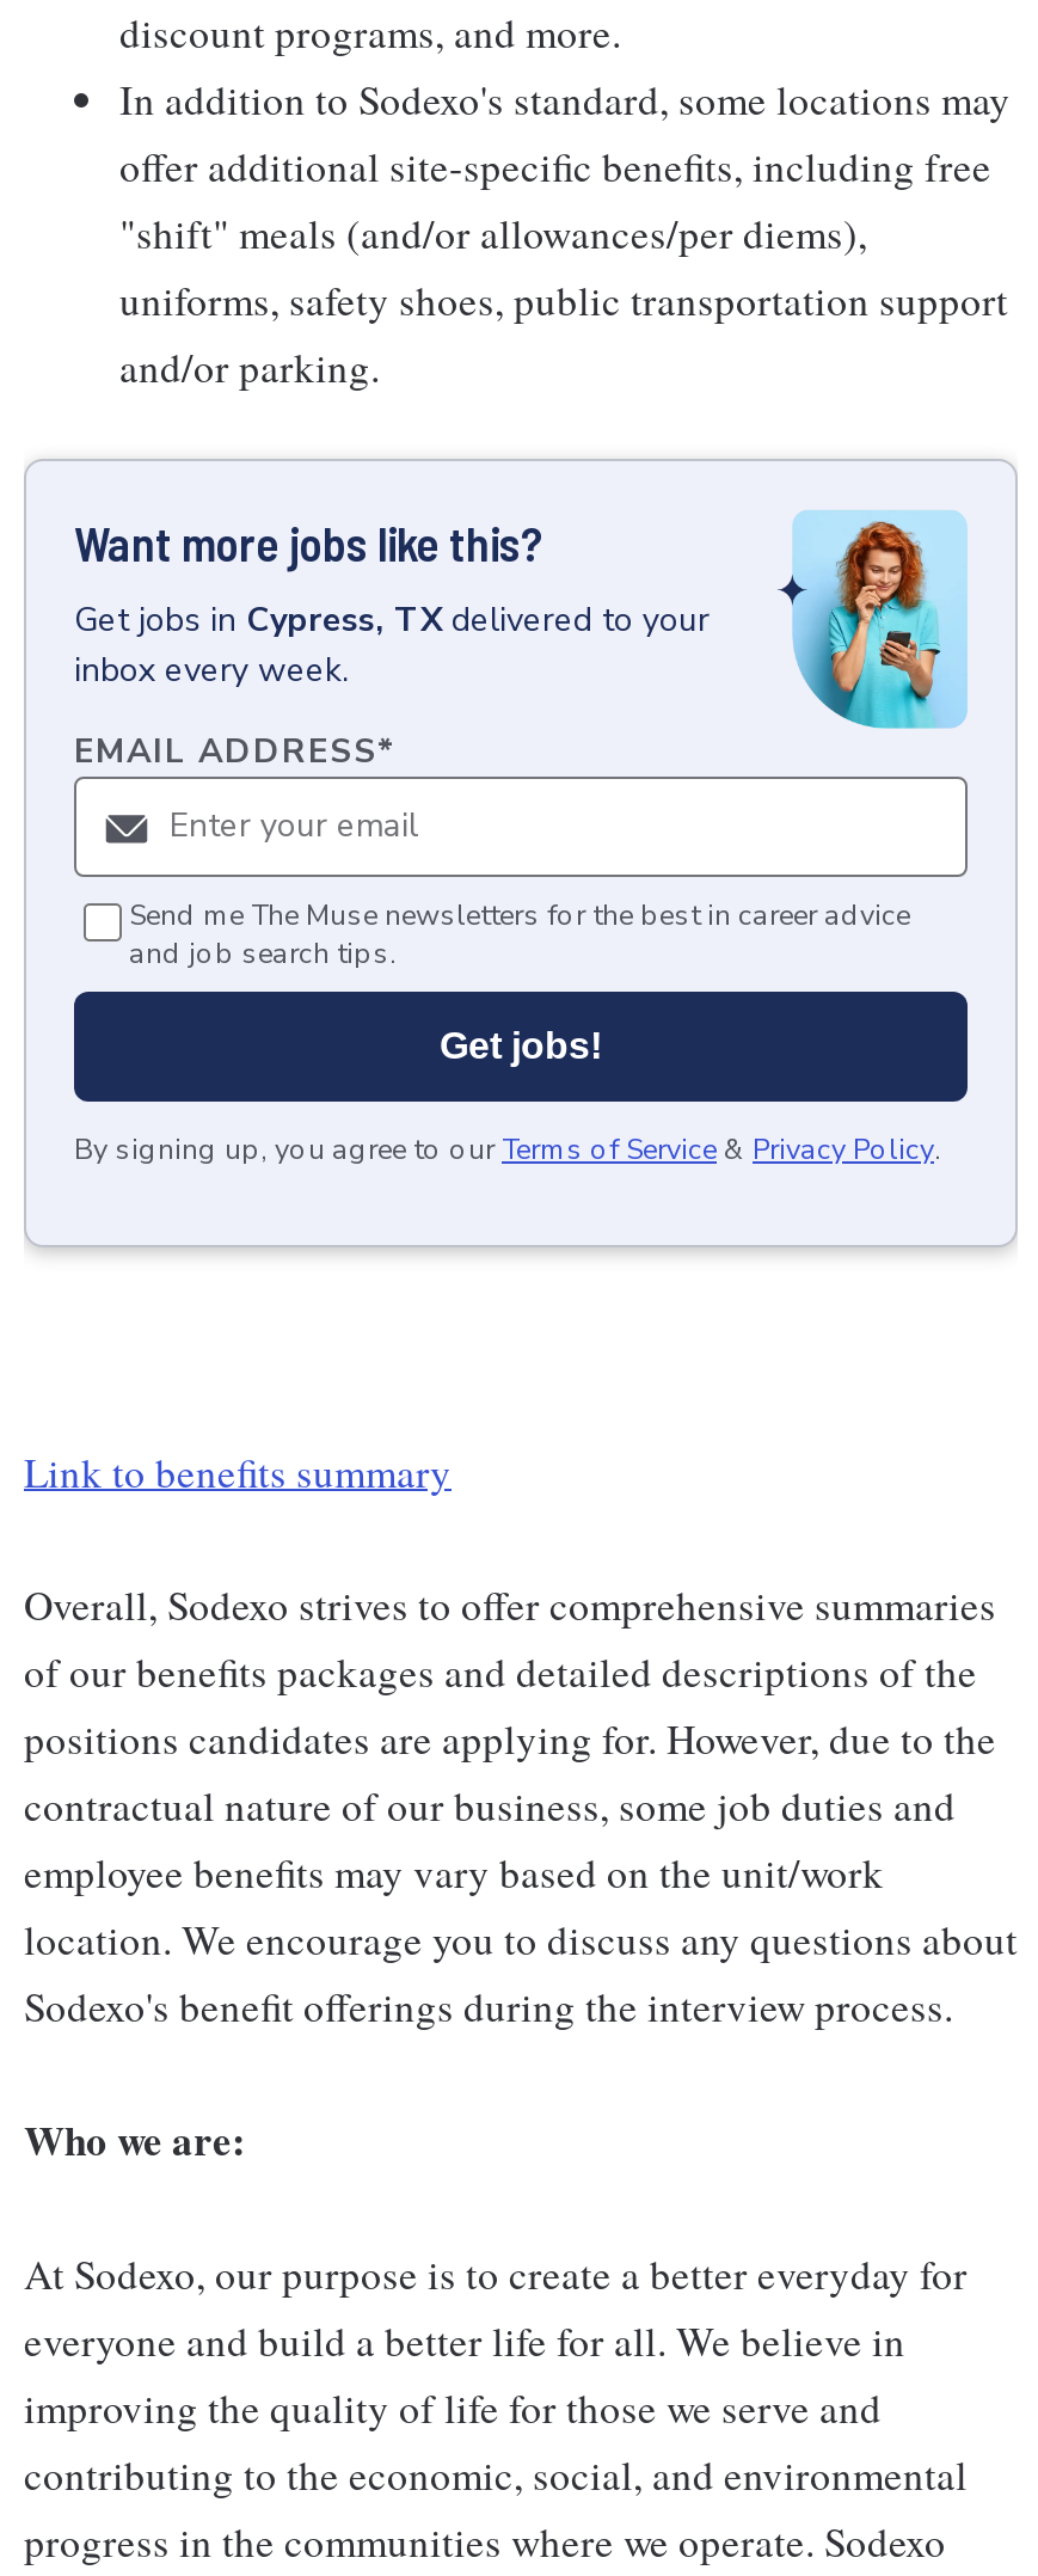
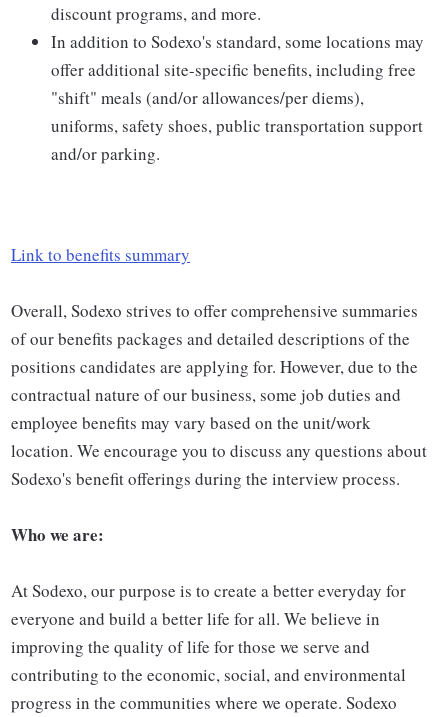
[24,459,1018,1255] [image] | Want more jobs like this? | Get jobs in Cypress, TX delivered to your | inbox every week. | EMAIL ADDRESS* -> none
[74,897,941,1169] Send me The Muse newsletters for the best in career advice | and job search tips. | Get jobs! | By signing up, you agree to our Terms of Service & Privacy Policy. -> none

